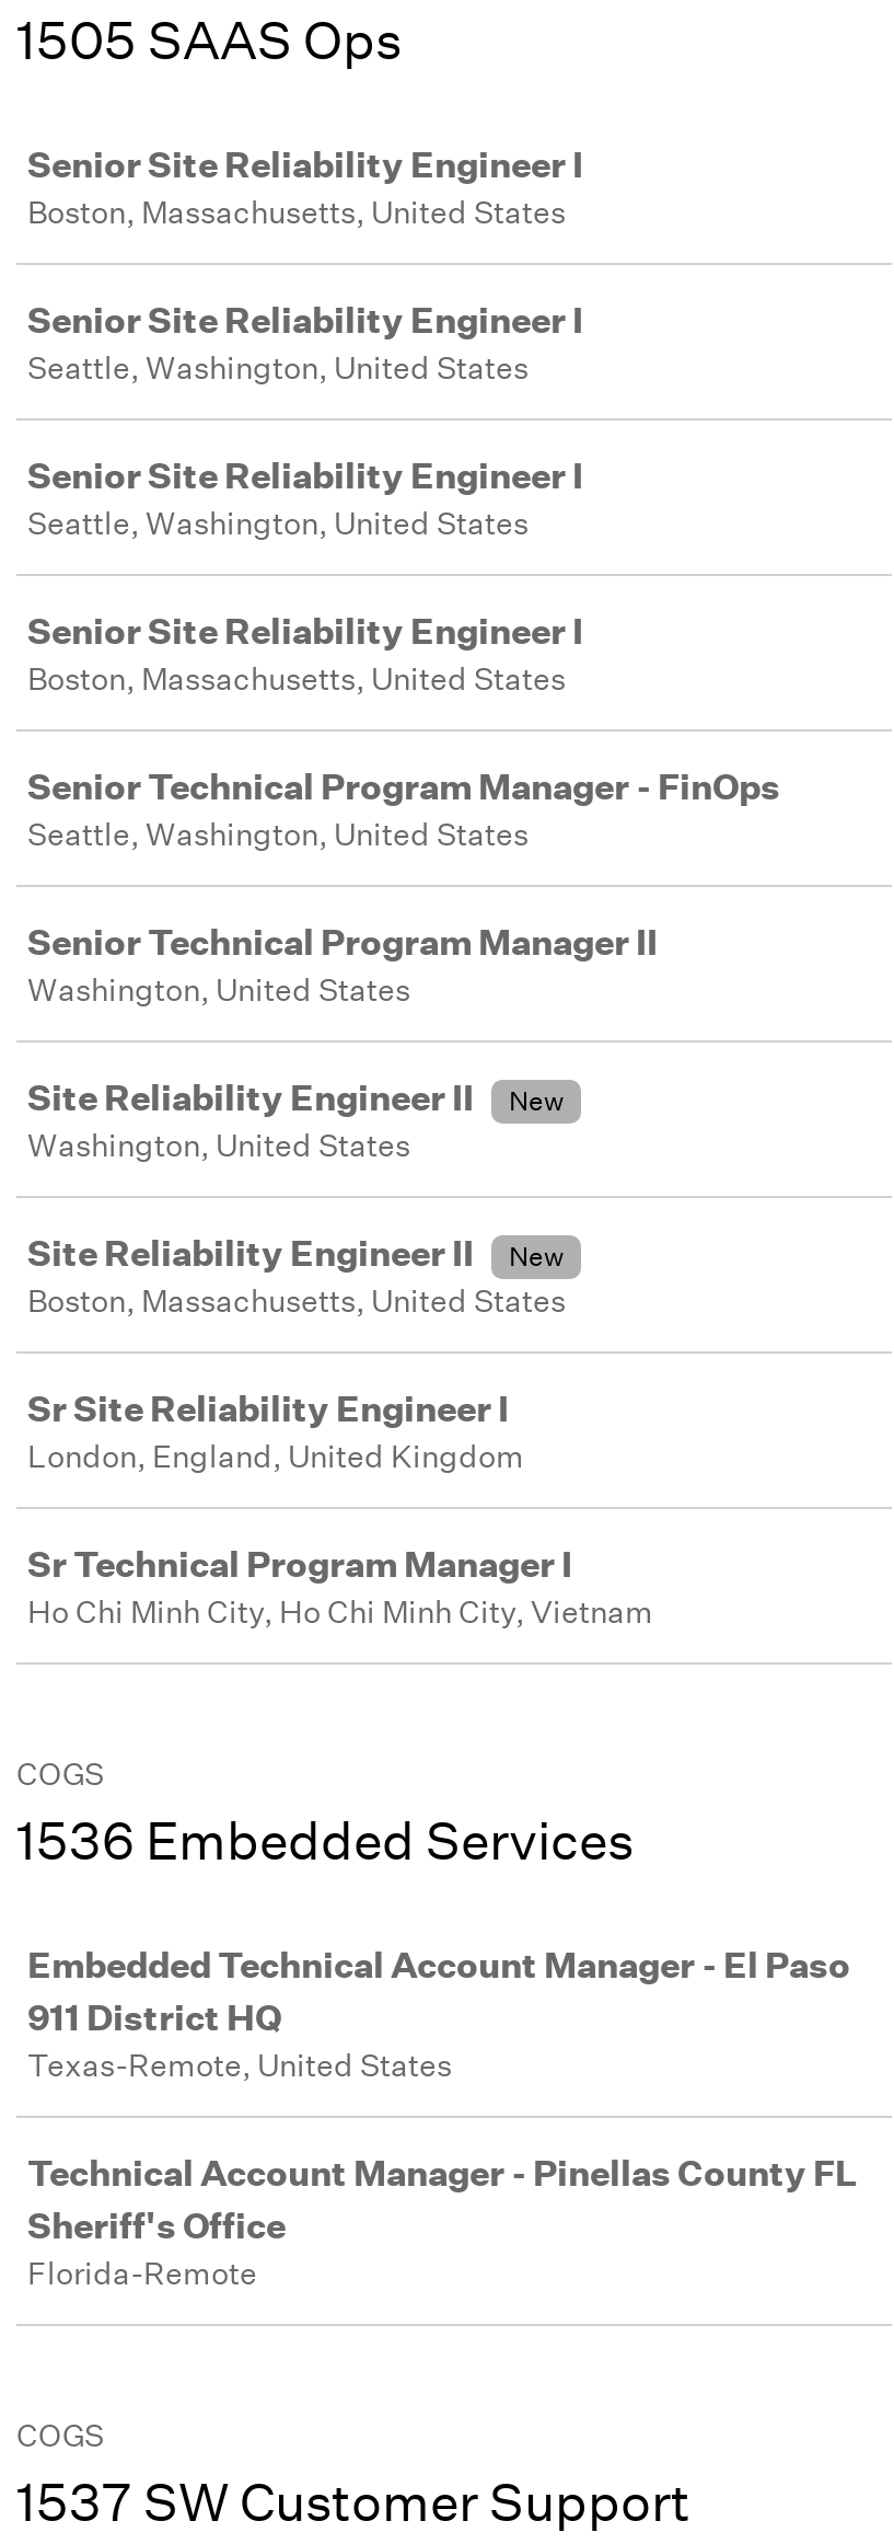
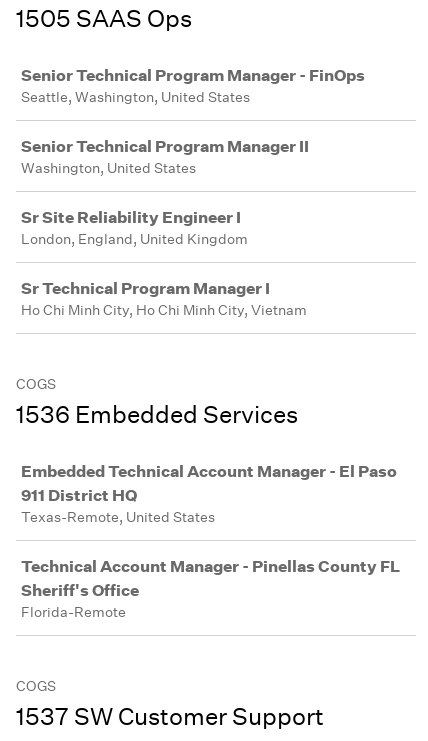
[27,142,583,699] Senior Site Reliability Engineer I | Boston, Massachusetts, United States | Senior Site Reliability Engineer I | Seattle, Washington, United States | Senior Site Reliability Engineer I | Seattle, Washington, United States | Senior Site Reliability Engineer I | Boston, Massachusetts, United States -> none
[27,1075,566,1321] Site Reliability Engineer II | New | Washington, United States | Site Reliability Engineer II | New | Boston, Massachusetts, United States -> none

